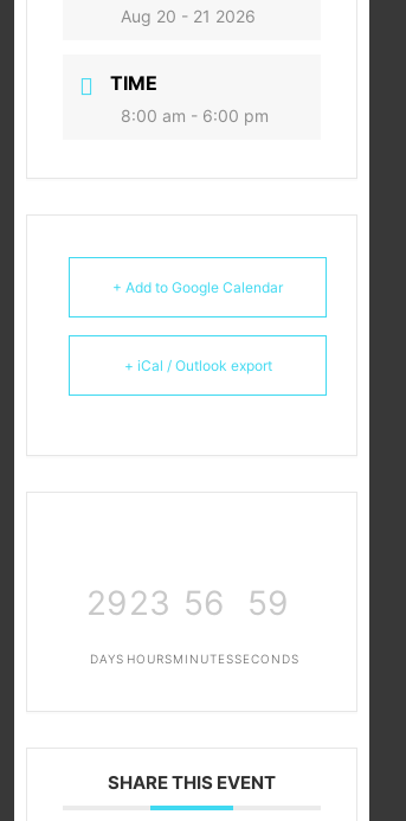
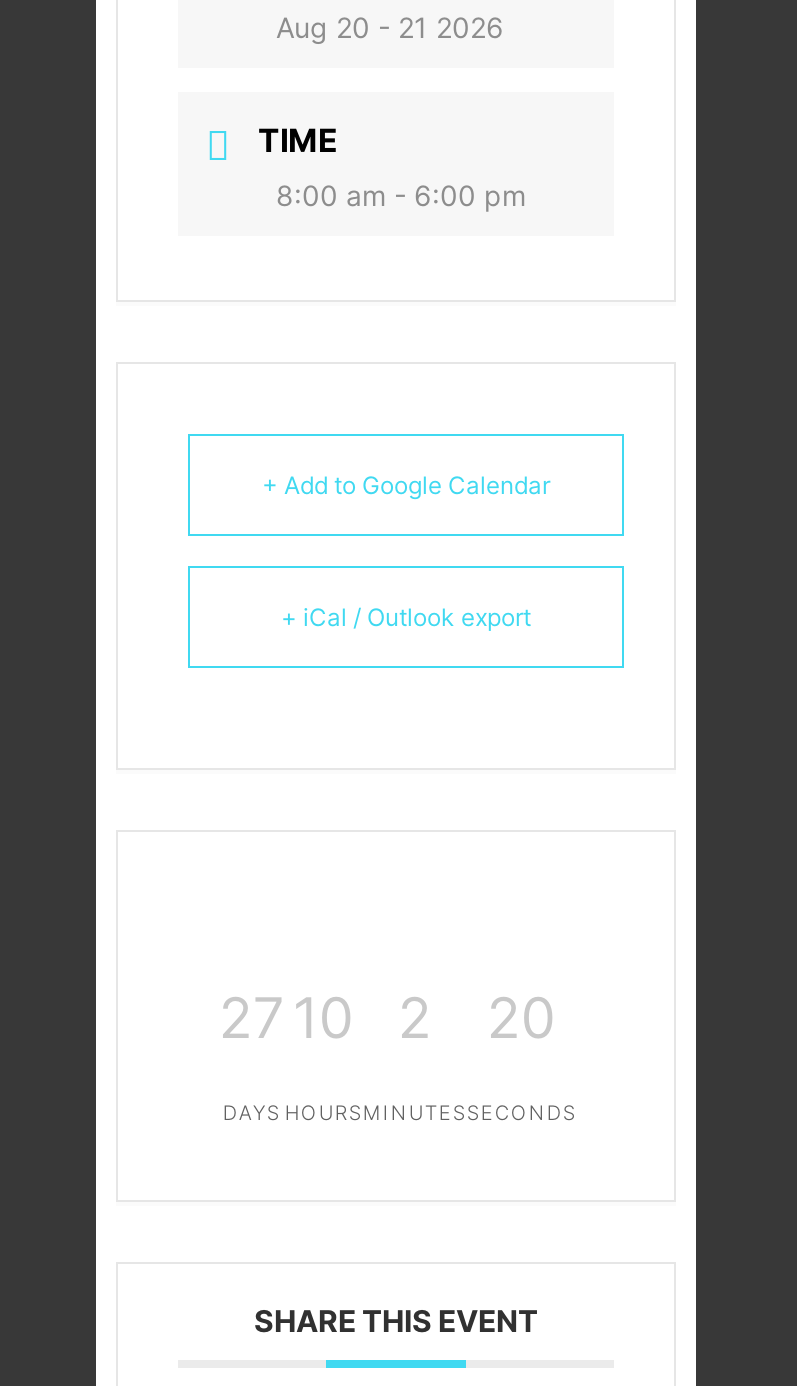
[87,583,127,623] 29 -> [219,984,285,1052] 27
[129,583,171,623] 23 -> [293,984,355,1052] 10
[184,583,224,623] 56 -> [398,984,432,1052] 2
[247,583,288,623] 59 -> [487,984,557,1052] 20

